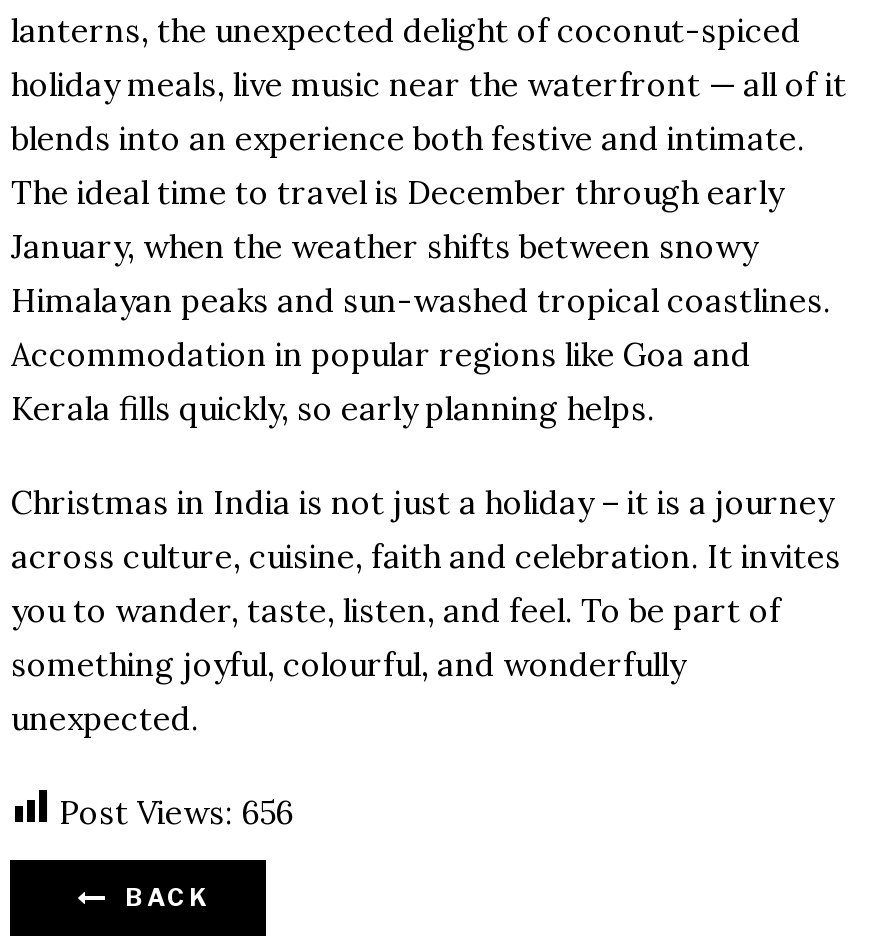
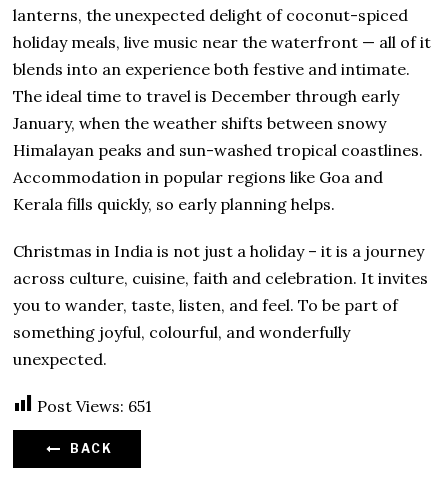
[59,792,293,832] Post Views: 656 -> [37,396,152,416] Post Views: 651

